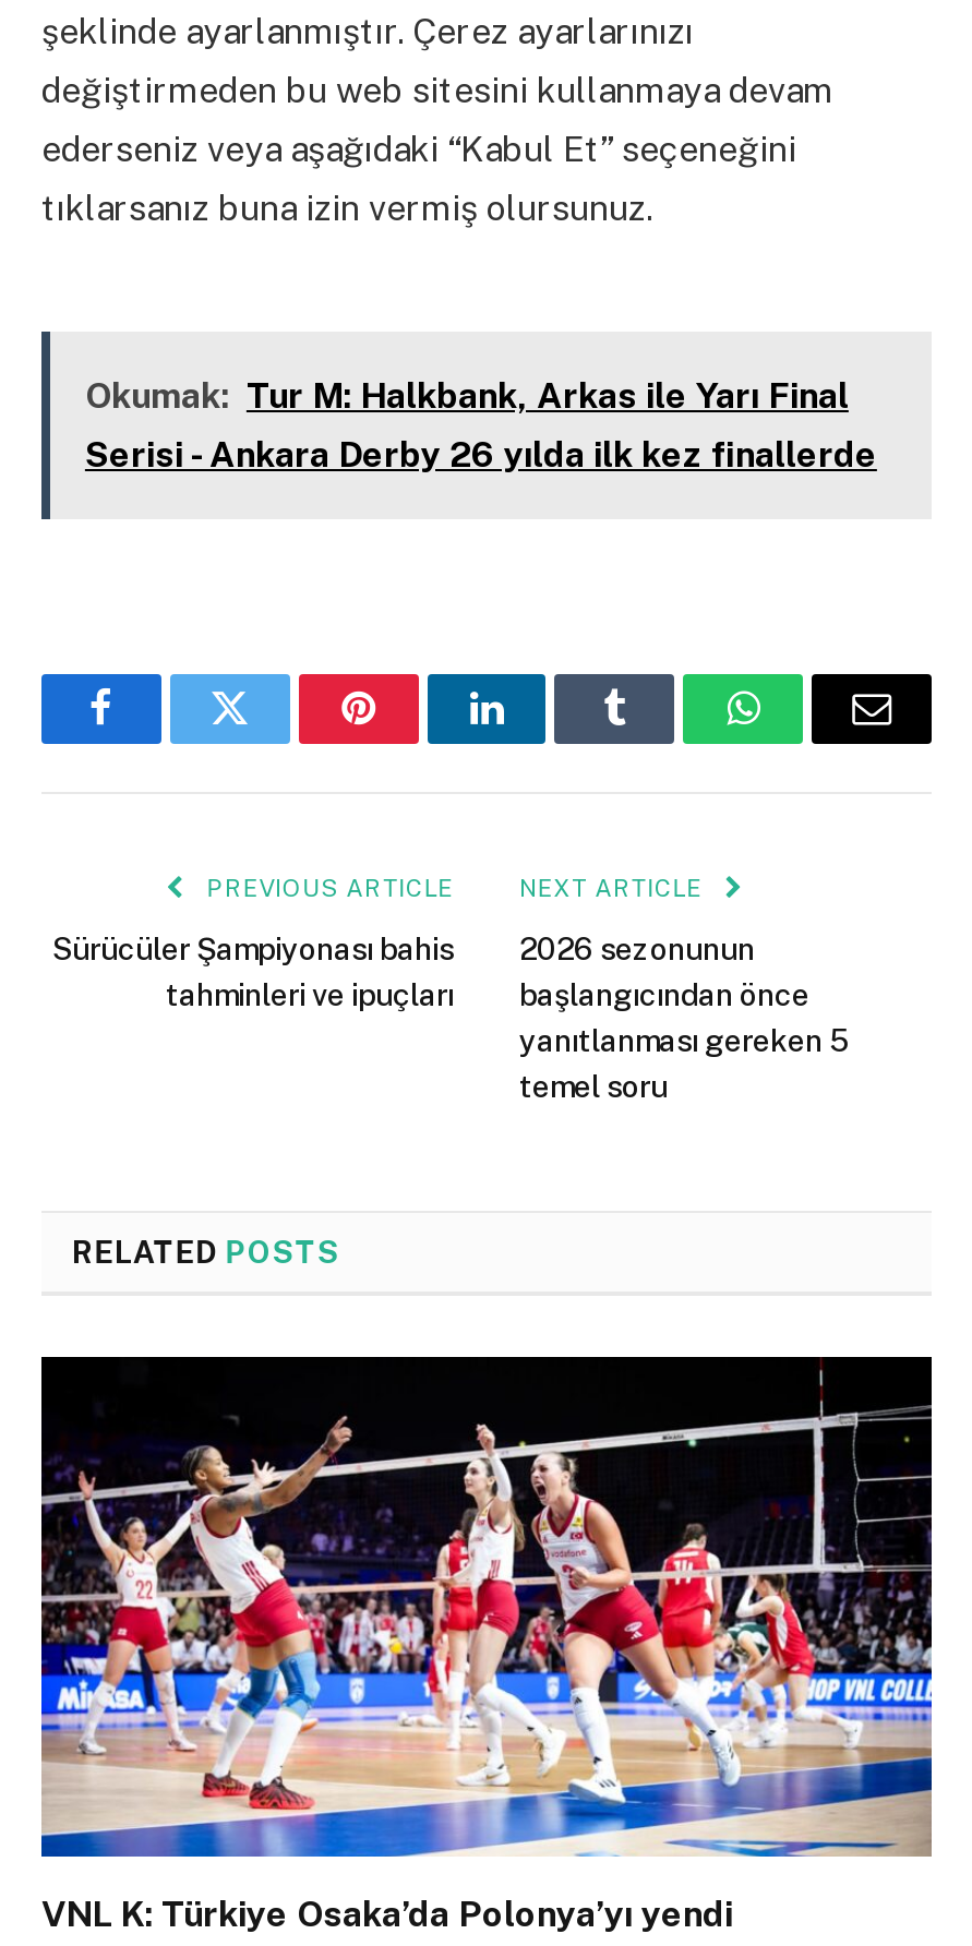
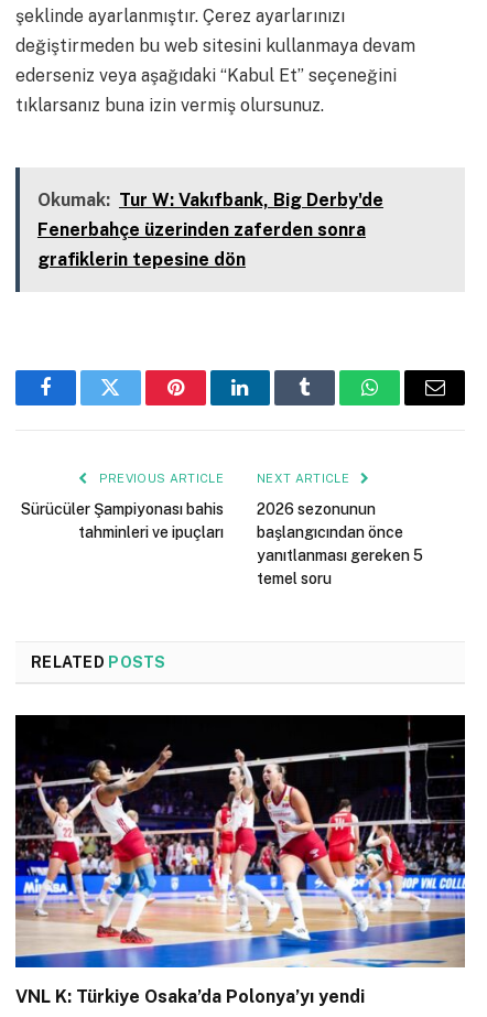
[85,375,877,476] Okumak: Tur M: Halkbank, Arkas ile Yarı Final | Serisi - Ankara Derby 26 yılda ilk kez finallerde -> [37,190,383,270] Okumak: Tur W: Vakıfbank, Big Derby'de | Fenerbahçe üzerinden zaferden sonra | grafiklerin tepesine dön

